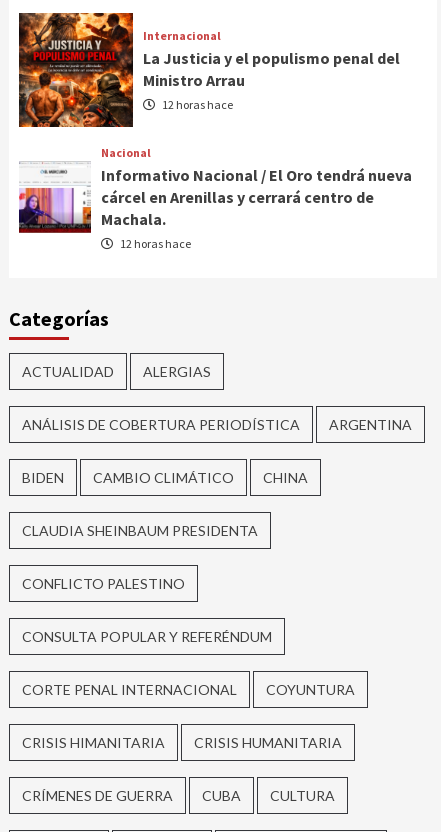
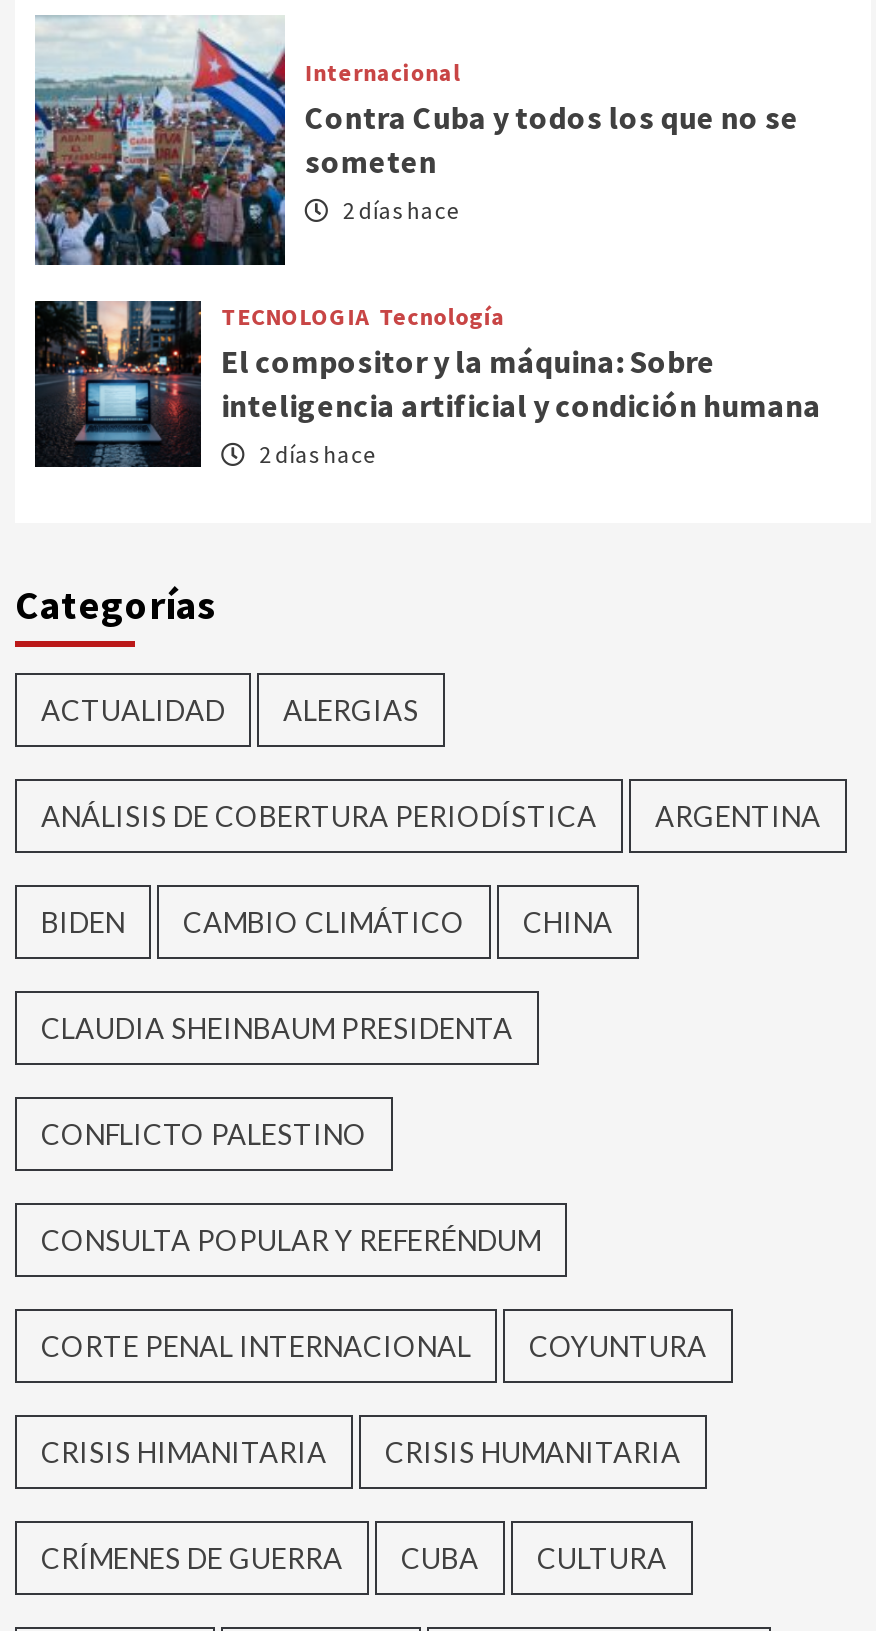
[18,8,400,133] [image] | La Justicia y el populismo penal del | Ministro Arrau | 12 horas hace -> [33,14,799,268] [image] | Contra Cuba y todos los que no se | someten | 2 días hace
[18,145,412,251] [image] | Nacional | Informativo Nacional / El Oro tendrá nueva | cárcel en Arenillas y cerrará centro de | Machala. | 12 horas hace -> [33,300,821,470] [image] | TECNOLOGIA Tecnología | El compositor y la máquina: Sobre | inteligencia artificial y condición humana | 2 días hace

